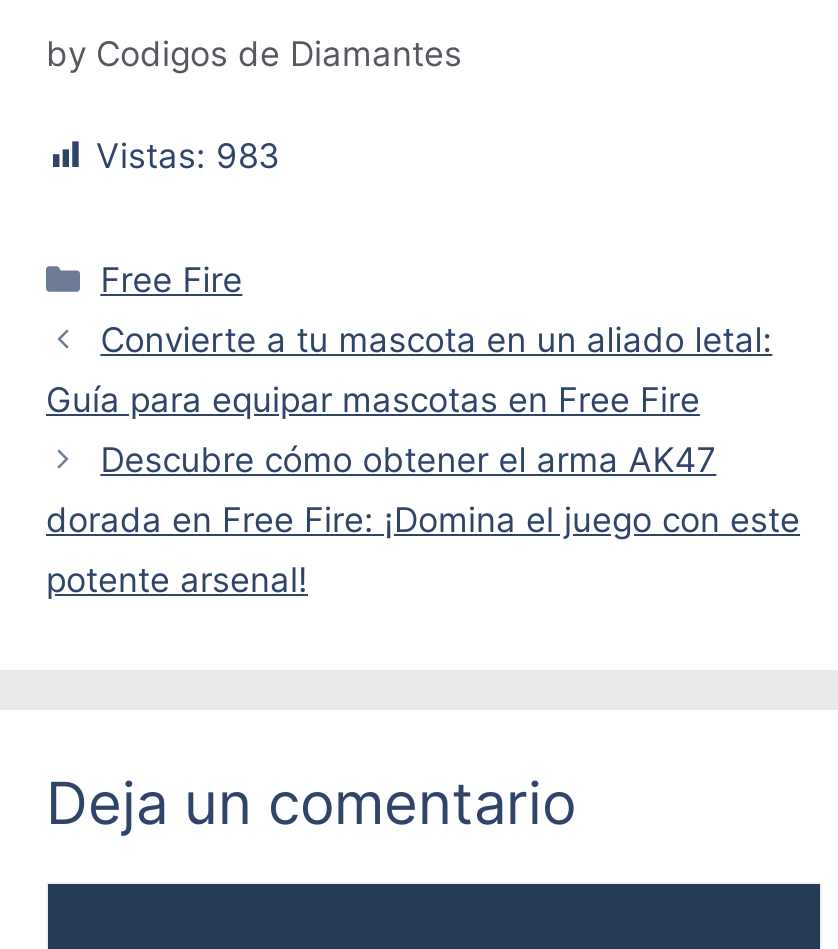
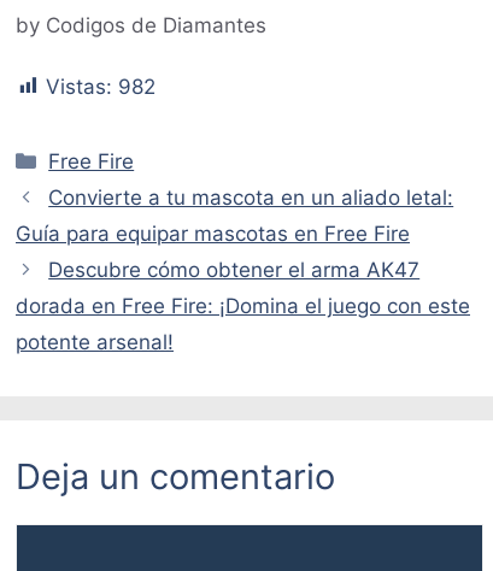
[96,135,280,175] Vistas: 983 -> [46,74,155,98] Vistas: 982

